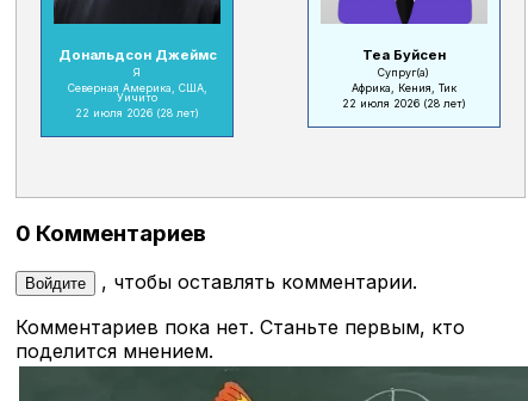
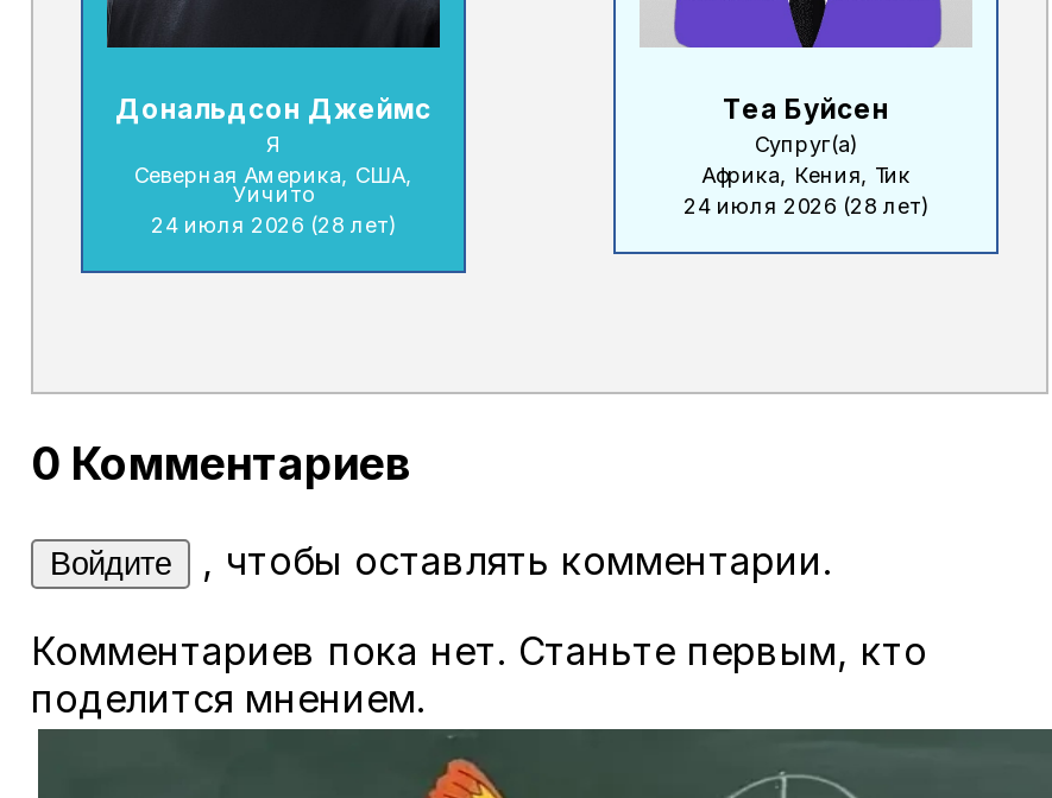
[342,96,466,109] 22 июля 2026 (28 лет) -> [683,191,928,218] 24 июля 2026 (28 лет)
[75,106,199,119] 22 июля 2026 (28 лет) -> [151,210,396,237] 24 июля 2026 (28 лет)

